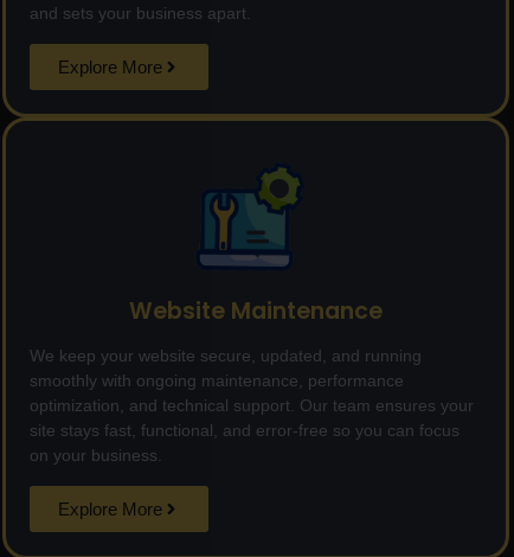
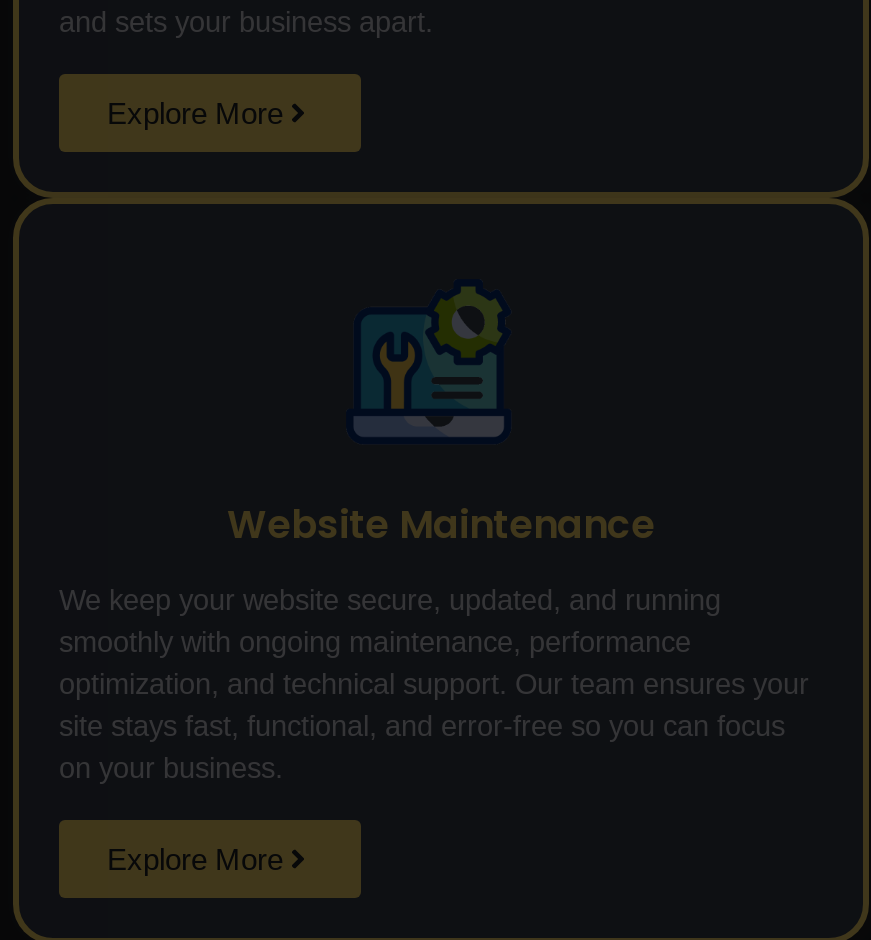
[198,166,303,269] [image] -> [345,284,513,452] [image]

